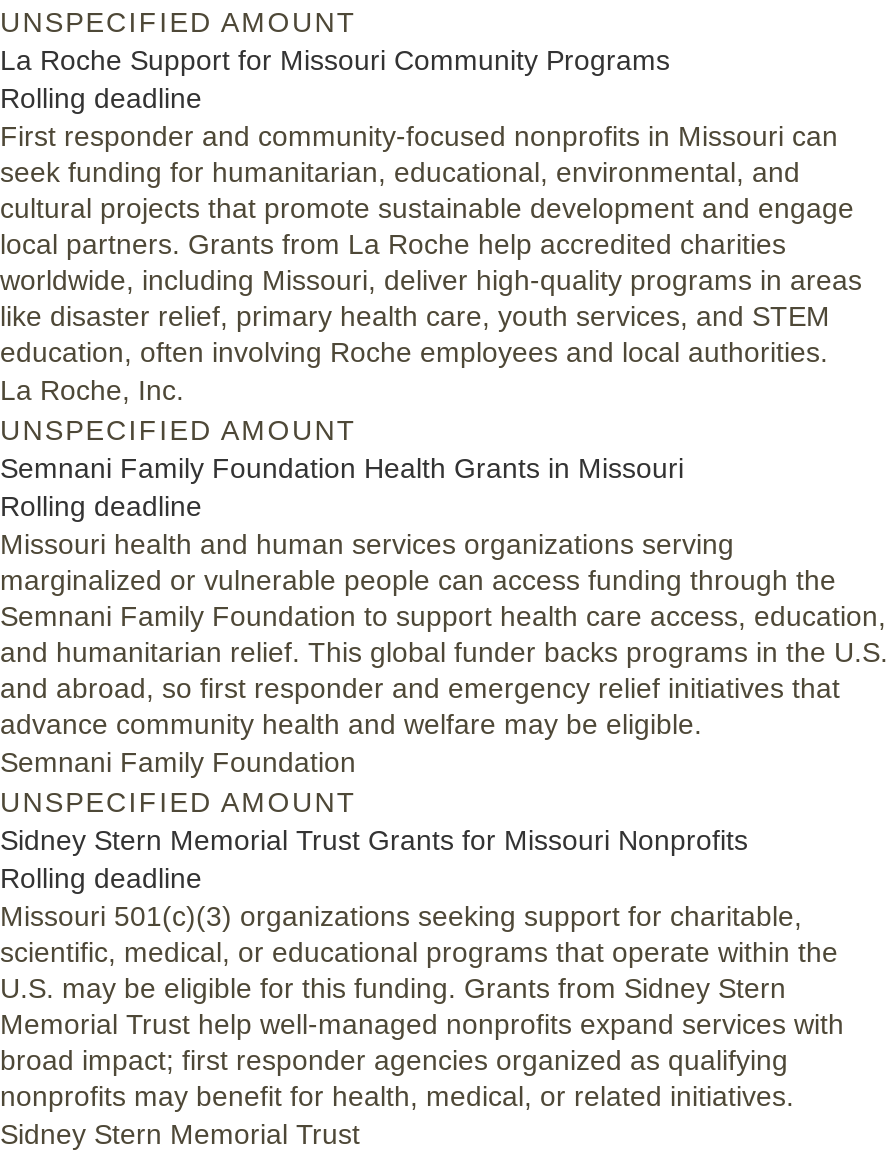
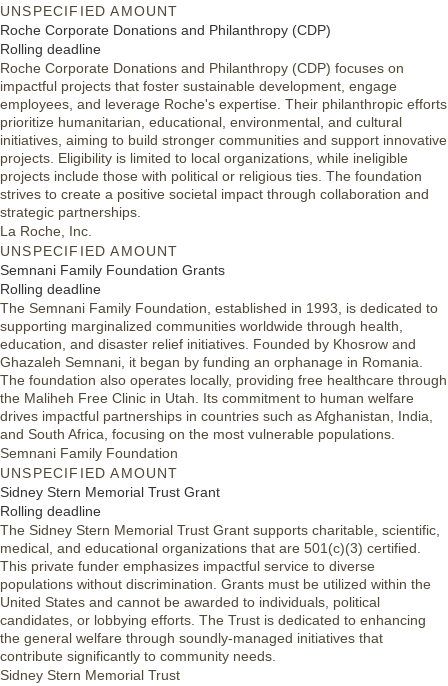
[0,44,670,76] La Roche Support for Missouri Community Programs -> [0,22,331,38] Roche Corporate Donations and Philanthropy (CDP)
[0,120,862,368] First responder and community-focused nonprofits in Missouri can | seek funding for humanitarian, educational, environmental, and | cultural projects that promote sustainable development and engage | local partners. Grants from La Roche help accredited charities | worldwide, including Missouri, deliver high-quality programs in areas | like disaster relief, primary health care, youth services, and STEM | education, often involving Roche employees and local authorities. -> [0,60,447,220] Roche Corporate Donations and Philanthropy (CDP) focuses on | impactful projects that foster sustainable development, engage | employees, and leverage Roche's expertise. Their philanthropic efforts | prioritize humanitarian, educational, environmental, and cultural | initiatives, aiming to build stronger communities and support innovative | projects. Eligibility is limited to local organizations, while ineligible | projects include those with political or religious ties. The foundation | strives to create a positive societal impact through collaboration and | strategic partnerships.
[0,452,684,484] Semnani Family Foundation Health Grants in Missouri -> [0,262,225,278] Semnani Family Foundation Grants
[0,528,888,740] Missouri health and human services organizations serving | marginalized or vulnerable people can access funding through the | Semnani Family Foundation to support health care access, education, | and humanitarian relief. This global funder backs programs in the U.S. | and abroad, so first responder and emergency relief initiatives that | advance community health and welfare may be eligible. -> [0,300,447,442] The Semnani Family Foundation, established in 1993, is dedicated to | supporting marginalized communities worldwide through health, | education, and disaster relief initiatives. Founded by Khosrow and | Ghazaleh Semnani, it began by funding an orphanage in Romania. | The foundation also operates locally, providing free healthcare through | the Maliheh Free Clinic in Utah. Its commitment to human welfare | drives impactful partnerships in countries such as Afghanistan, India, | and South Africa, focusing on the most vulnerable populations.
[0,824,748,856] Sidney Stern Memorial Trust Grants for Missouri Nonprofits -> [0,484,220,500] Sidney Stern Memorial Trust Grant
[0,900,844,1112] Missouri 501(c)(3) organizations seeking support for charitable, | scientific, medical, or educational programs that operate within the | U.S. may be eligible for this funding. Grants from Sidney Stern | Memorial Trust help well-managed nonprofits expand services with | broad impact; first responder agencies organized as qualifying | nonprofits may benefit for health, medical, or related initiatives. -> [0,522,440,664] The Sidney Stern Memorial Trust Grant supports charitable, scientific, | medical, and educational organizations that are 501(c)(3) certified. | This private funder emphasizes impactful service to diverse | populations without discrimination. Grants must be utilized within the | United States and cannot be awarded to individuals, political | candidates, or lobbying efforts. The Trust is dedicated to enhancing | the general welfare through soundly-managed initiatives that | contribute significantly to community needs.

